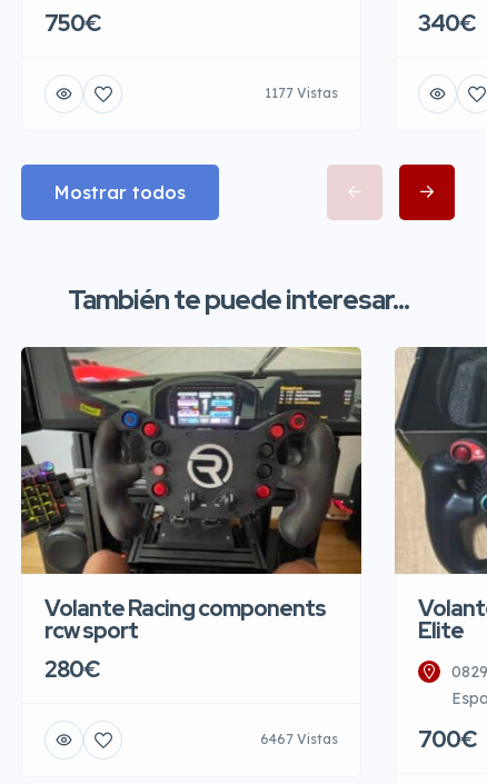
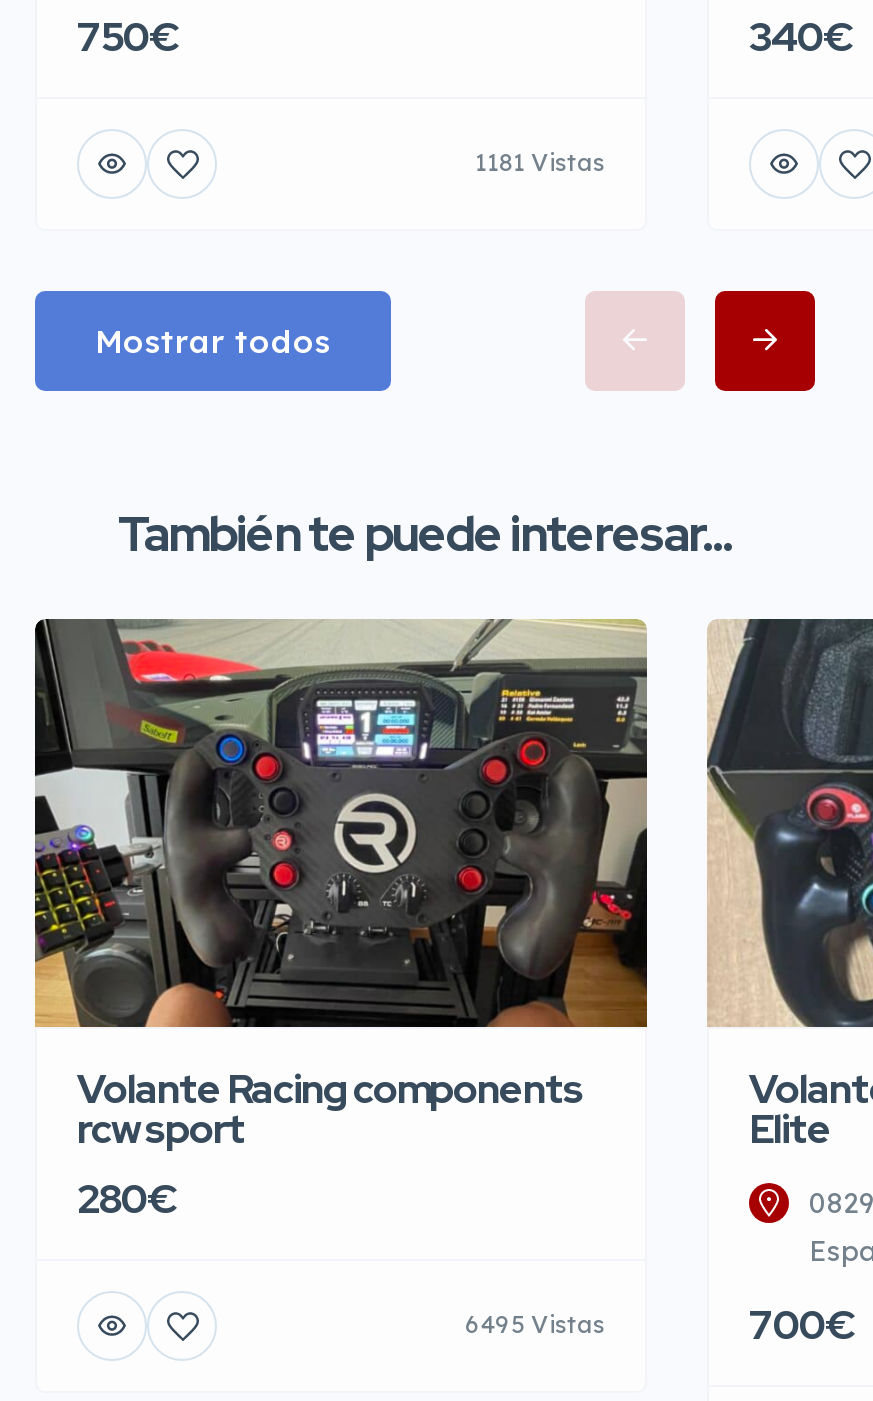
[265,85,338,102] 1177 Vistas -> [475,148,605,178] 1181 Vistas
[260,731,338,748] 6467 Vistas -> [465,1310,605,1340] 6495 Vistas

